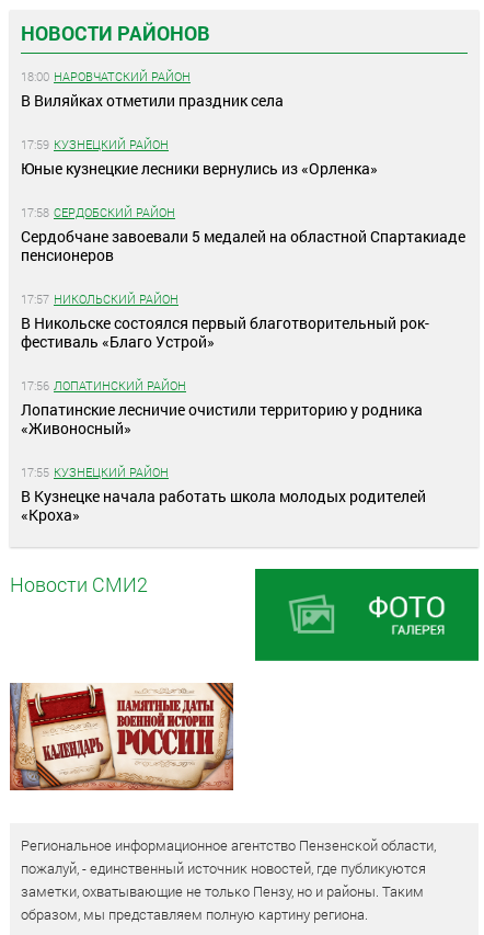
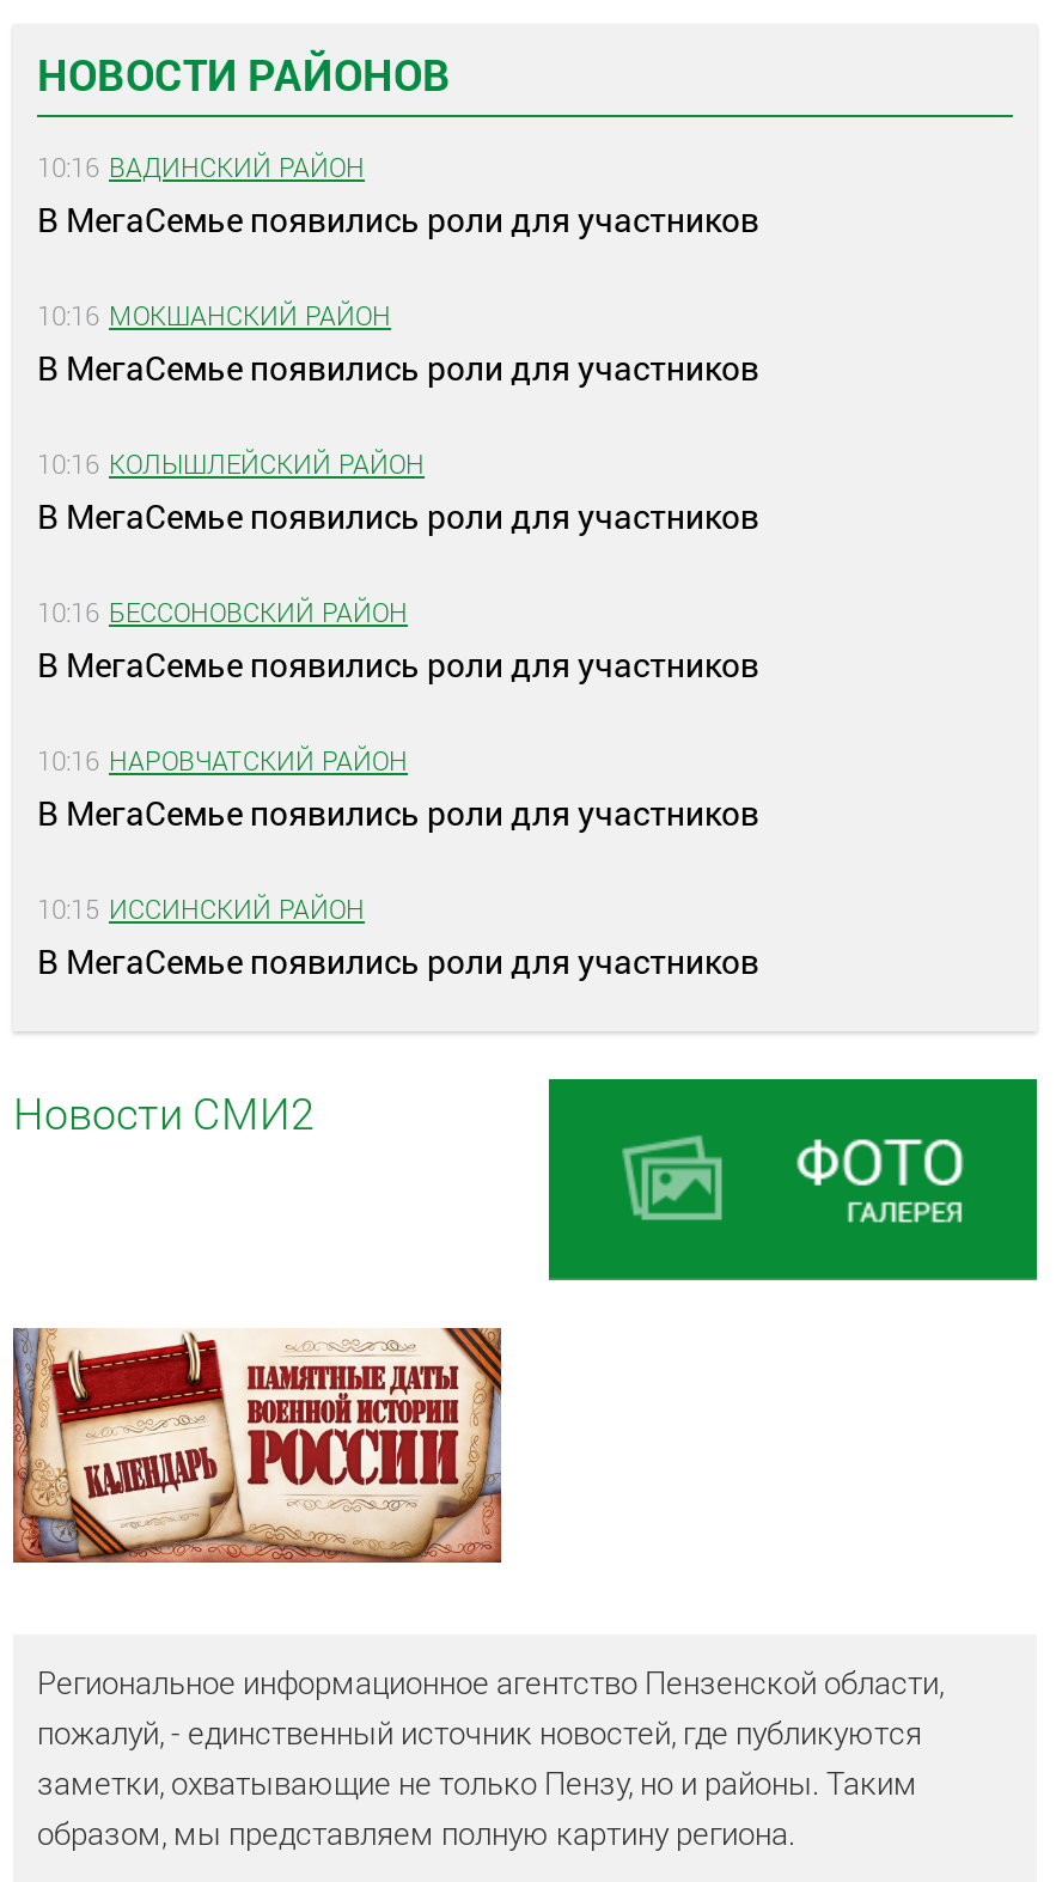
[21,68,284,111] 18:00 НАРОВЧАТСКИЙ РАЙОН | В Виляйках отметили праздник села -> [37,149,759,243] 10:16 ВАДИНСКИЙ РАЙОН | В МегаСемье появились роли для участников
[21,136,378,179] 17:59 КУЗНЕЦКИЙ РАЙОН | Юные кузнецкие лесники вернулись из «Орленка» -> [37,298,759,391] 10:16 МОКШАНСКИЙ РАЙОН | В МегаСемье появились роли для участников
[21,204,465,265] 17:58 СЕРДОБСКИЙ РАЙОН | Сердобчане завоевали 5 медалей на областной Спартакиаде | пенсионеров -> [37,446,759,539] 10:16 КОЛЫШЛЕЙСКИЙ РАЙОН | В МегаСемье появились роли для участников
[21,290,429,352] 17:57 НИКОЛЬСКИЙ РАЙОН | В Никольске состоялся первый благотворительный рок- | фестиваль «Благо Устрой» -> [37,594,759,688] 10:16 БЕССОНОВСКИЙ РАЙОН | В МегаСемье появились роли для участников
[21,377,423,438] 17:56 ЛОПАТИНСКИЙ РАЙОН | Лопатинские лесничие очистили территорию у родника | «Живоносный» -> [37,743,759,836] 10:16 НАРОВЧАТСКИЙ РАЙОН | В МегаСемье появились роли для участников
[21,464,426,525] 17:55 КУЗНЕЦКИЙ РАЙОН | В Кузнецке начала работать школа молодых родителей | «Кроха» -> [37,891,759,984] 10:15 ИССИНСКИЙ РАЙОН | В МегаСемье появились роли для участников

